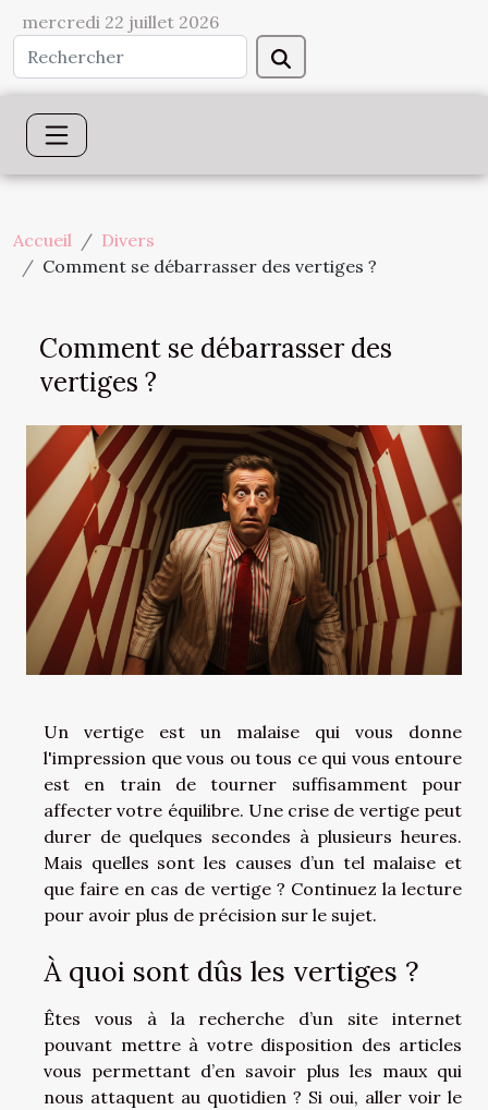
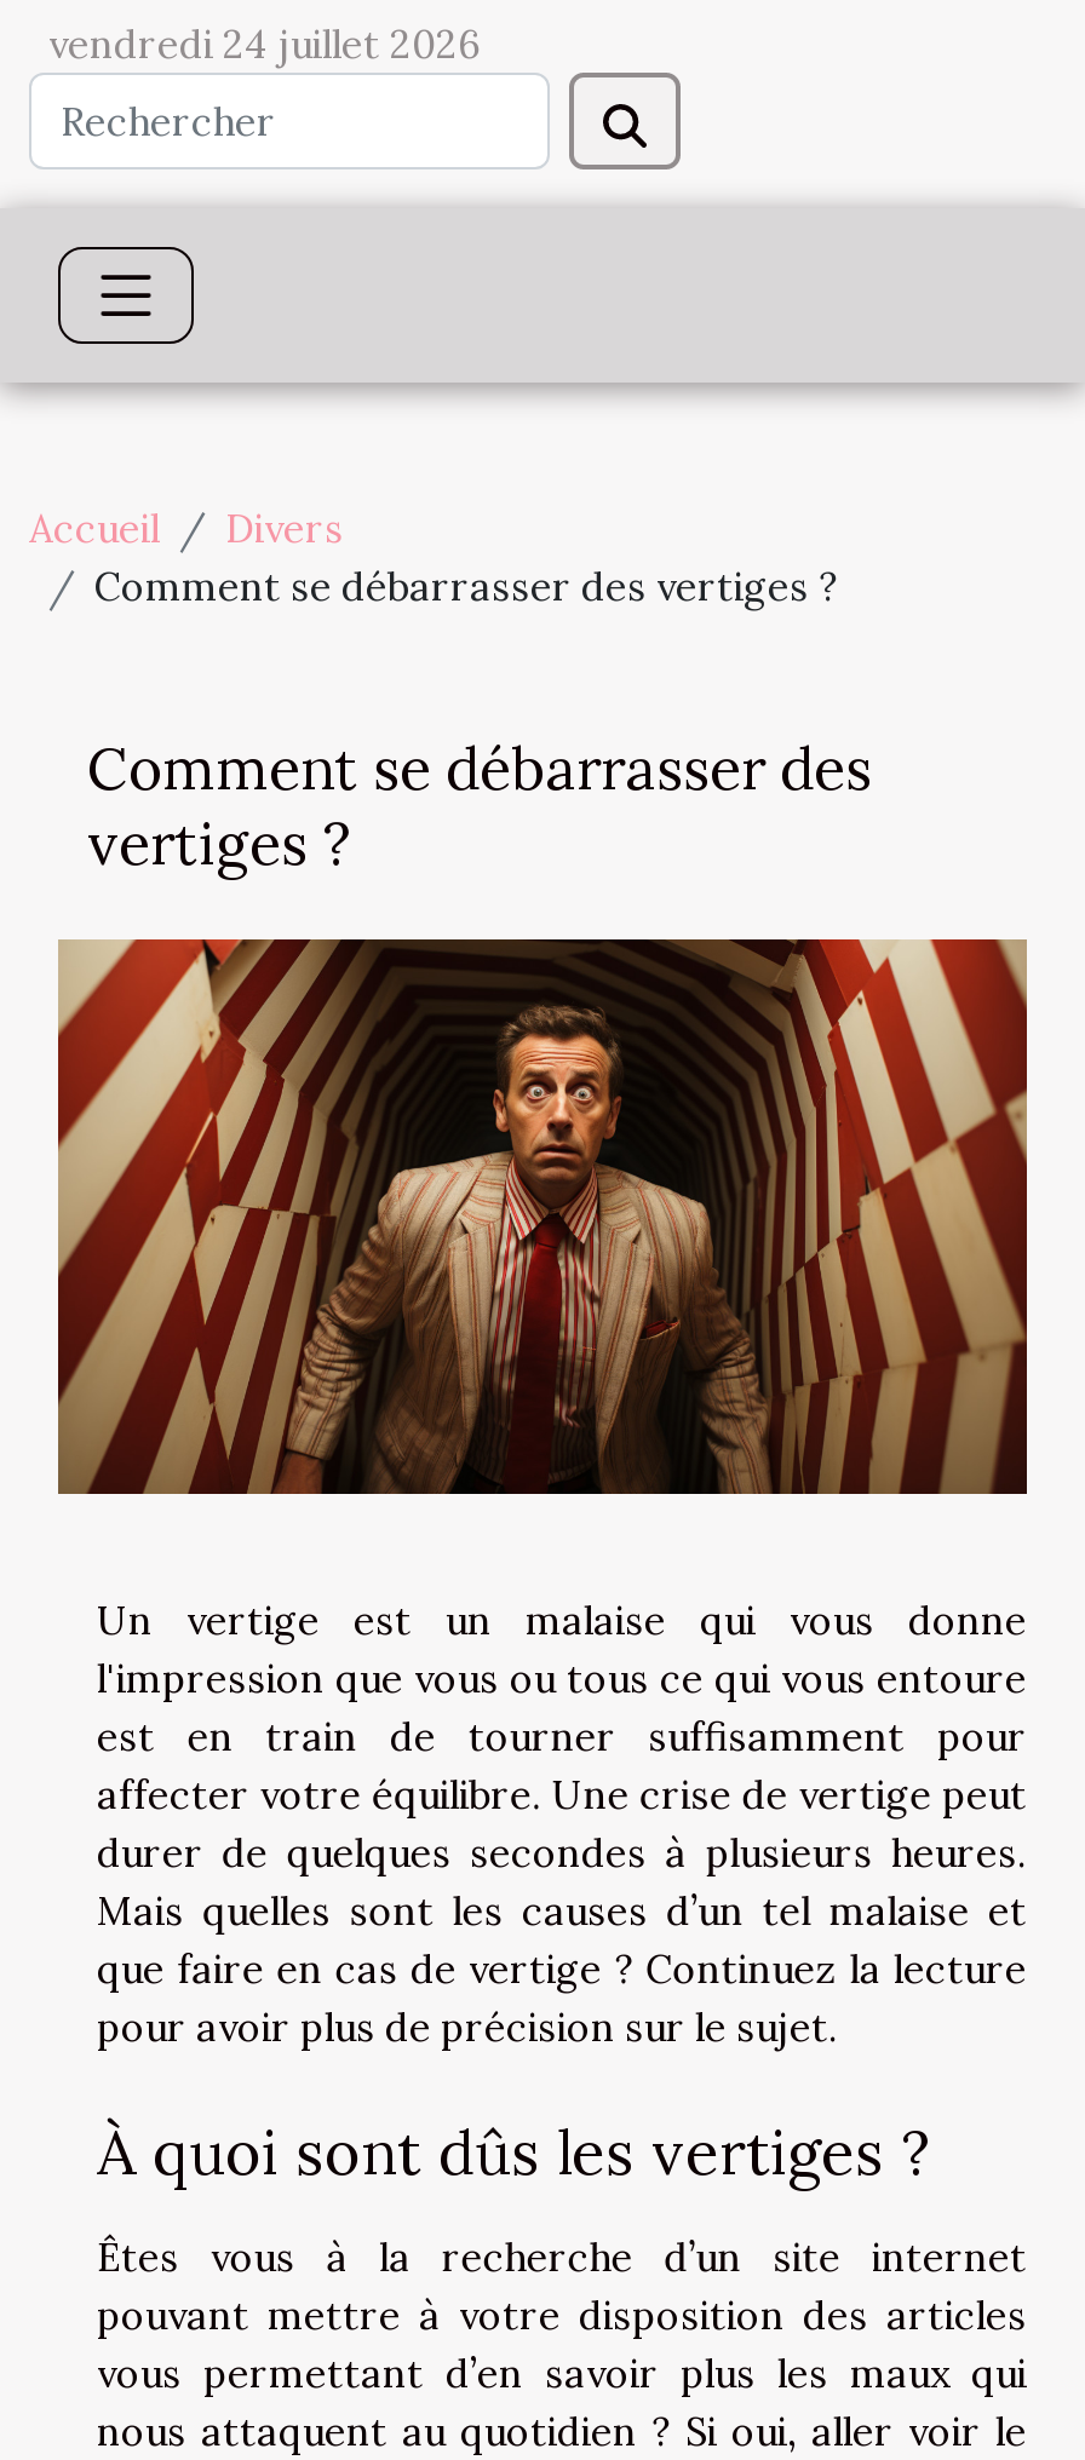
[22,11,219,33] mercredi 22 juillet 2026 -> [48,19,480,68] vendredi 24 juillet 2026

